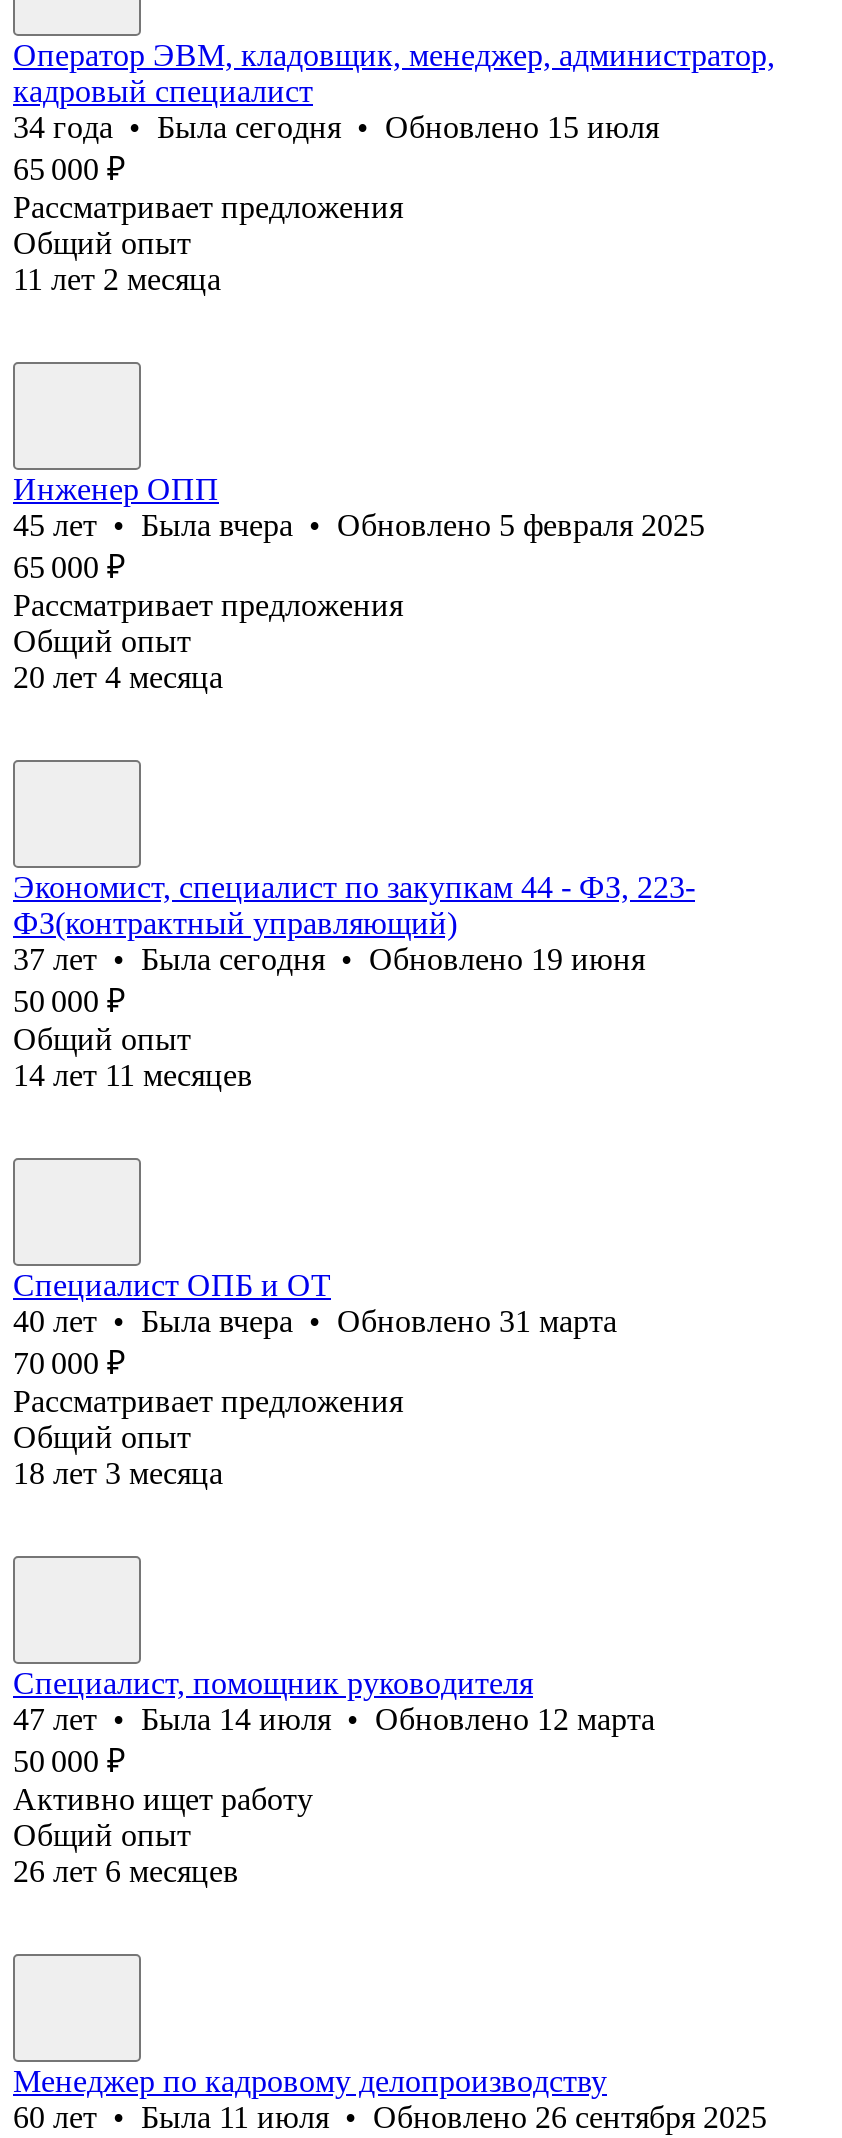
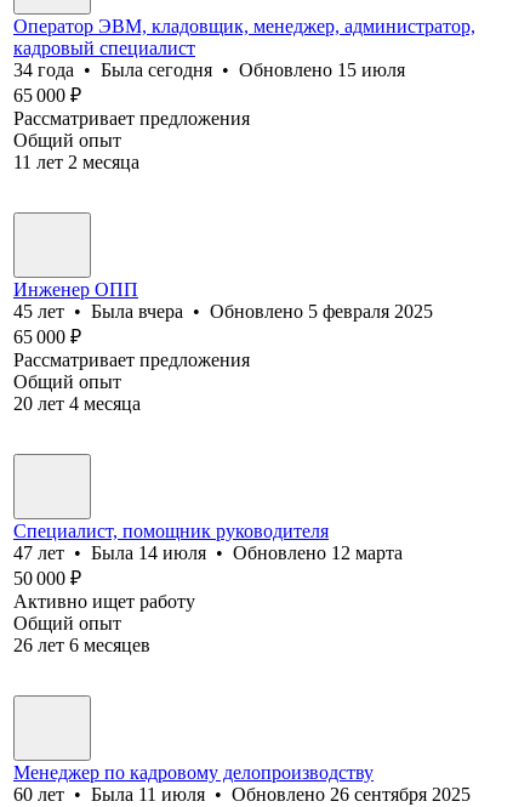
[13,870,695,1092] Экономист, специалист по закупкам 44 - ФЗ, 223- | ФЗ(контрактный управляющий) | 37 лет • Была сегодня • Обновлено 19 июня | 50 000 ₽ | Общий опыт | 14 лет 11 месяцев -> none
[13,1268,617,1490] Специалист ОПБ и ОТ | 40 лет • Была вчера • Обновлено 31 марта | 70 000 ₽ | Рассматривает предложения | Общий опыт | 18 лет 3 месяца -> none

